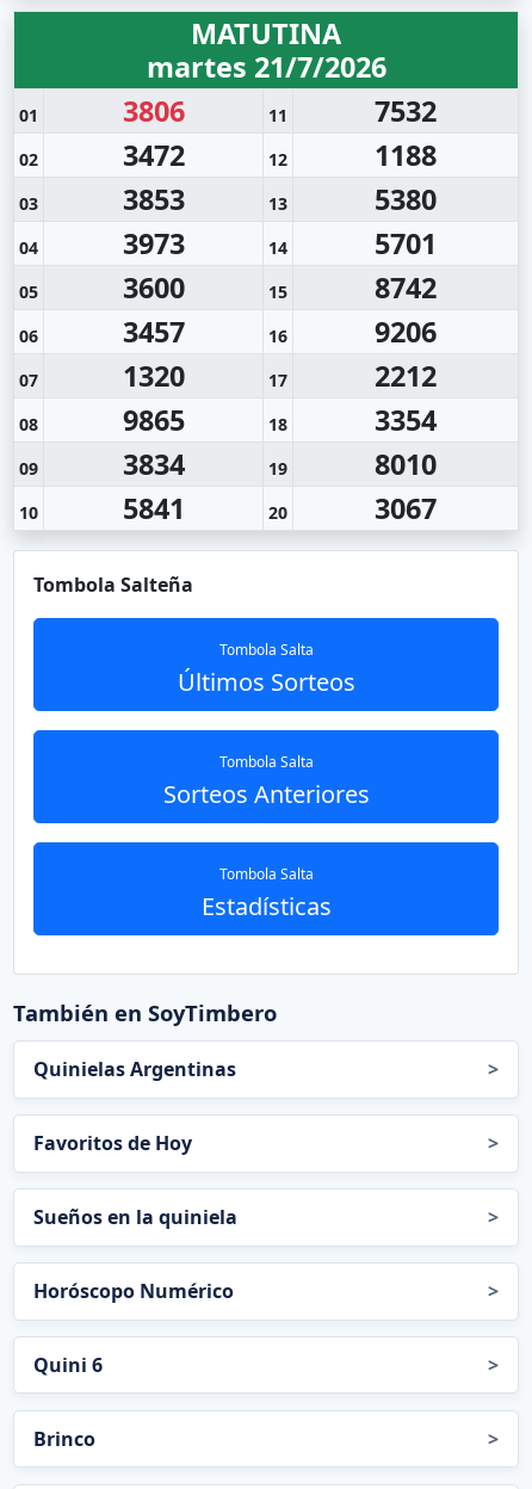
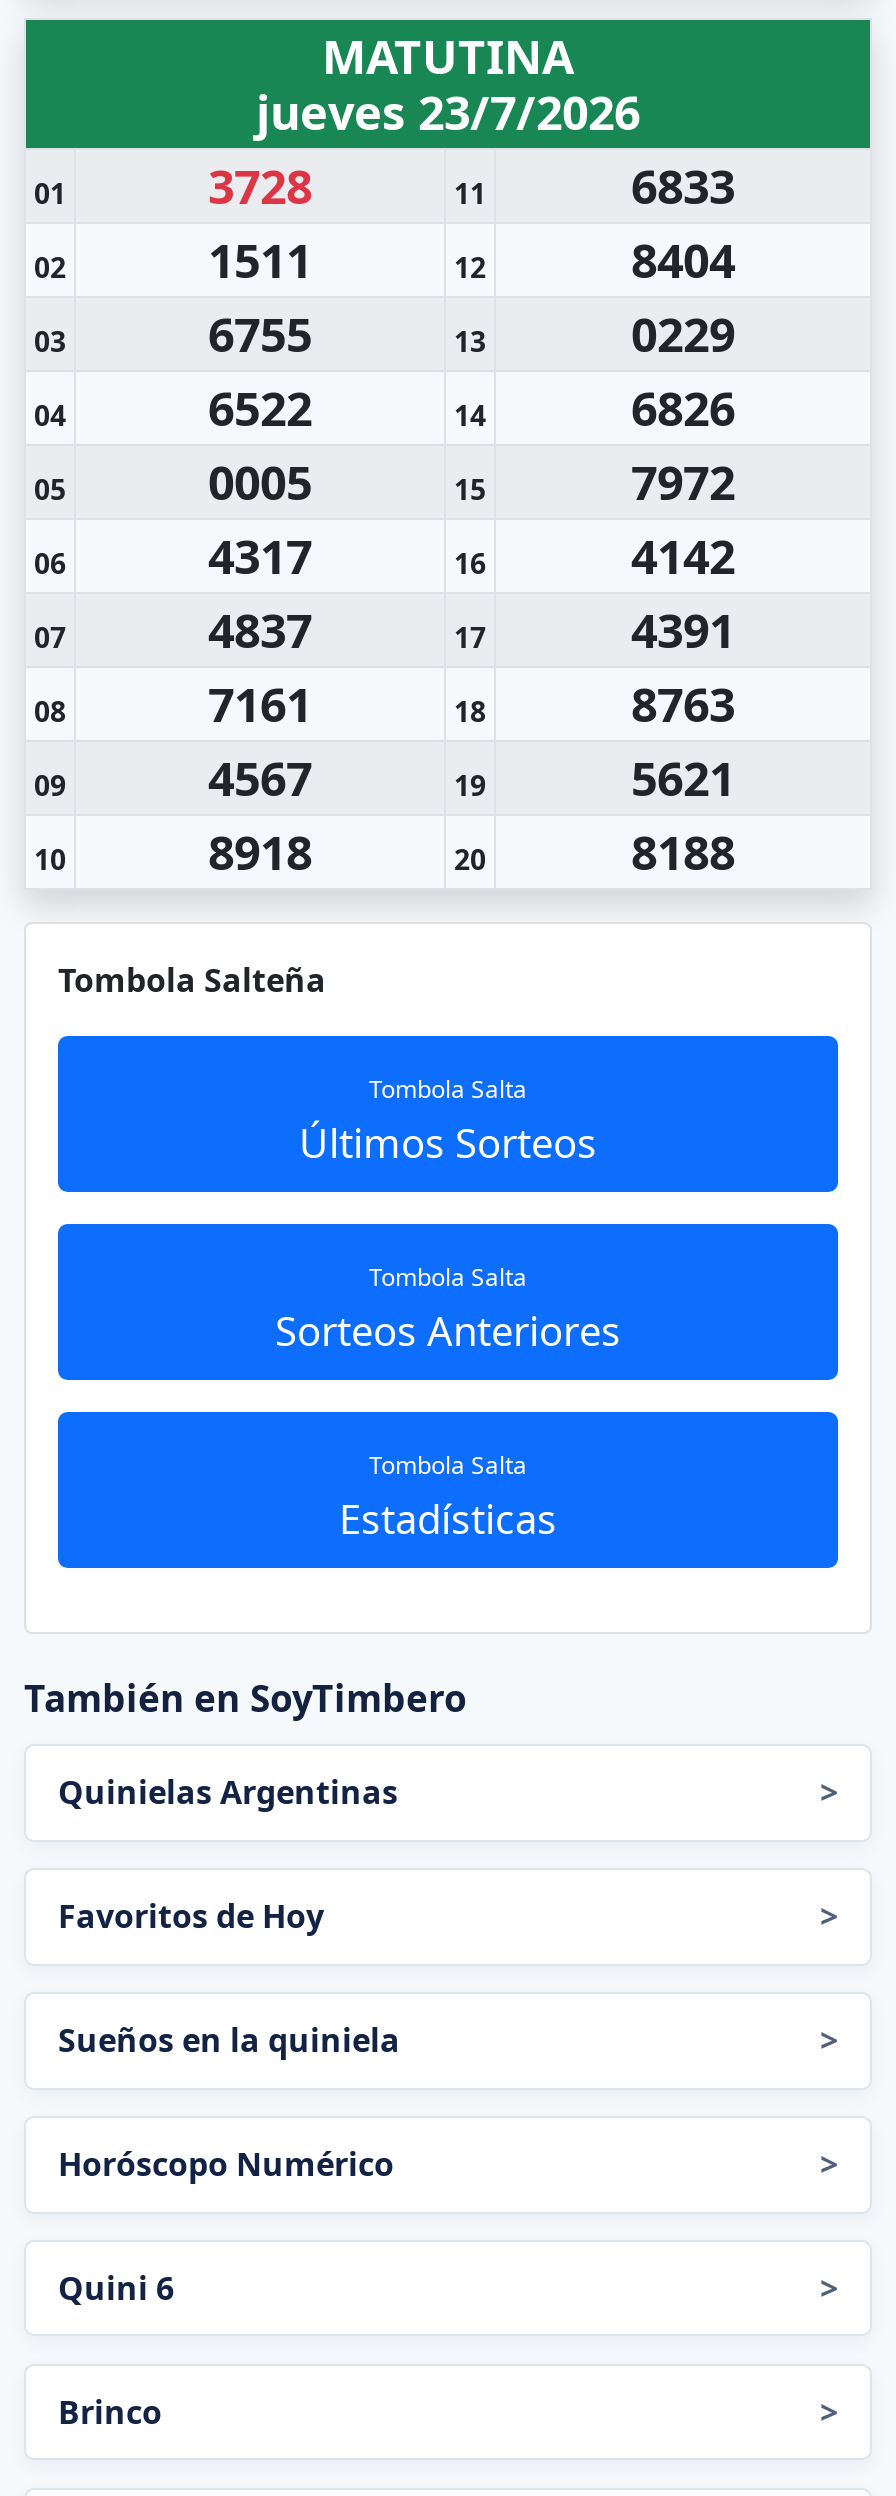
[146,47,386,85] martes 21/7/2026 -> [256,79,640,143] jueves 23/7/2026
[122,91,184,130] 3806 -> [208,153,312,217] 3728
[375,91,437,130] 7532 -> [631,153,735,217] 6833
[122,136,184,174] 3472 -> [208,227,312,291] 1511
[375,136,437,174] 1188 -> [631,227,735,291] 8404
[122,180,184,218] 3853 -> [208,301,312,365] 6755
[375,180,437,218] 5380 -> [631,301,735,365] 0229
[122,224,184,262] 3973 -> [208,375,312,439] 6522
[375,224,437,262] 5701 -> [631,375,735,439] 6826
[122,268,184,306] 3600 -> [208,449,312,513] 0005
[375,268,437,306] 8742 -> [631,449,735,513] 7972
[122,312,184,350] 3457 -> [208,523,312,587] 4317
[375,312,437,350] 9206 -> [631,523,735,587] 4142
[122,356,184,394] 1320 -> [208,597,312,661] 4837
[375,356,437,394] 2212 -> [631,597,735,661] 4391
[122,400,184,439] 9865 -> [208,671,312,735] 7161
[375,400,437,439] 3354 -> [631,671,735,735] 8763
[122,445,184,483] 3834 -> [208,745,312,809] 4567
[375,445,437,483] 8010 -> [631,745,735,809] 5621
[122,489,184,527] 5841 -> [208,819,312,883] 8918
[375,489,437,527] 3067 -> [631,819,735,883] 8188

